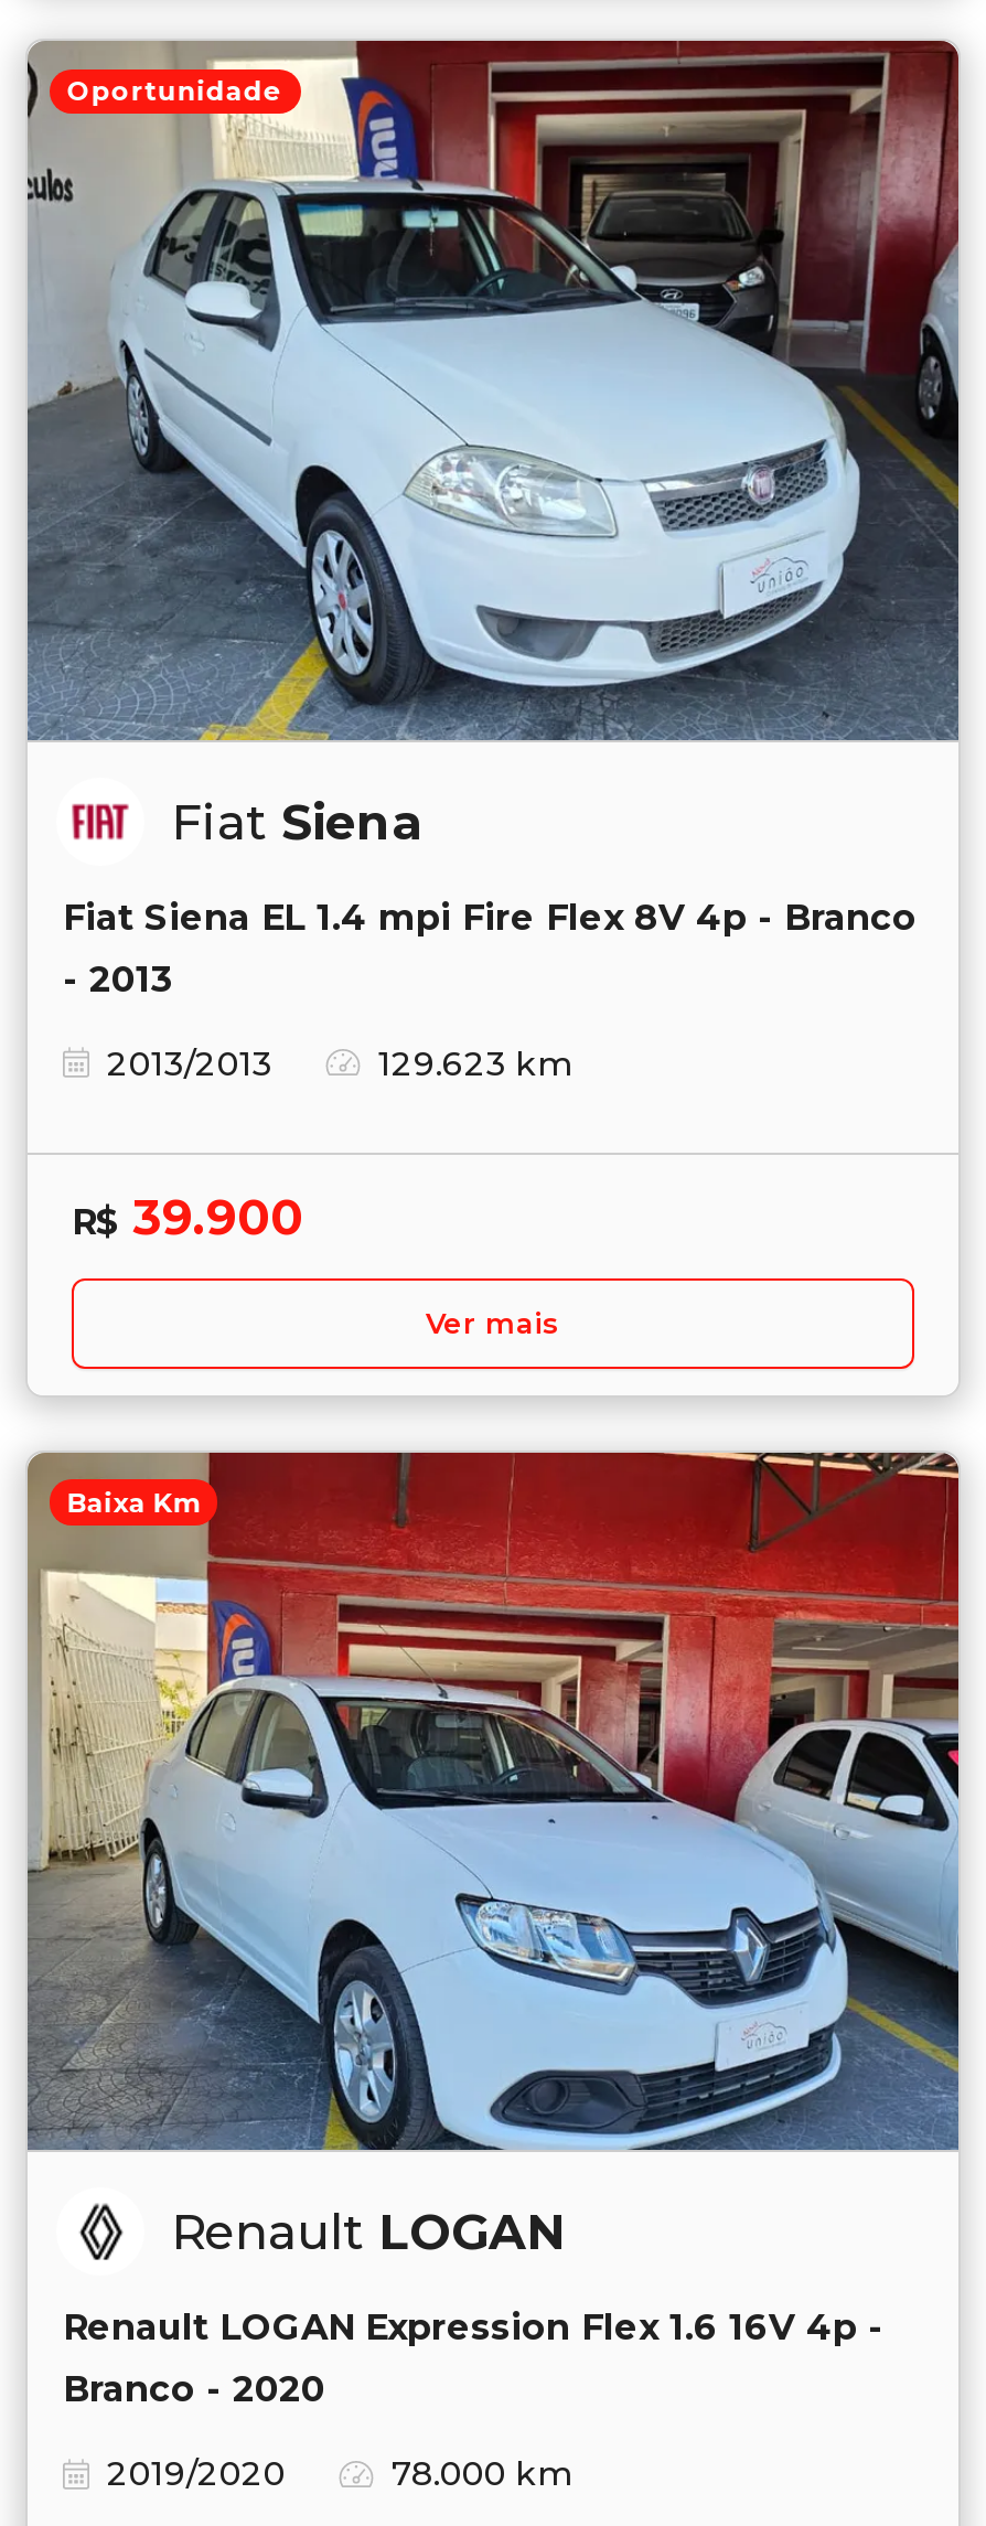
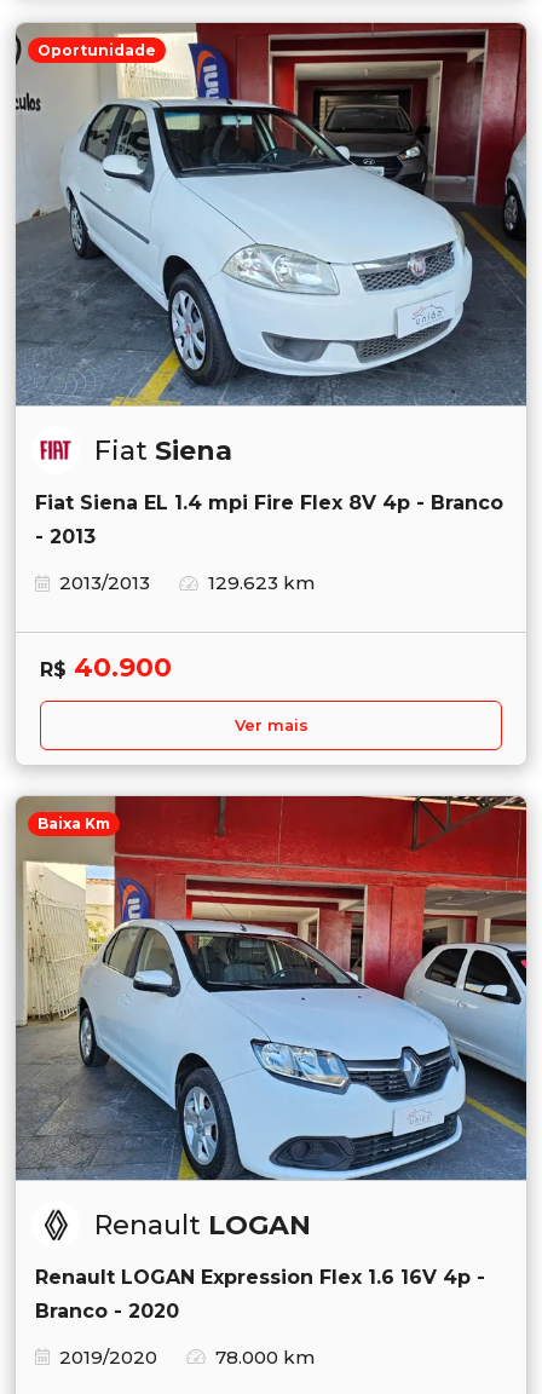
[72,1187,303,1244] R$39.900 -> [40,651,172,682] R$40.900

